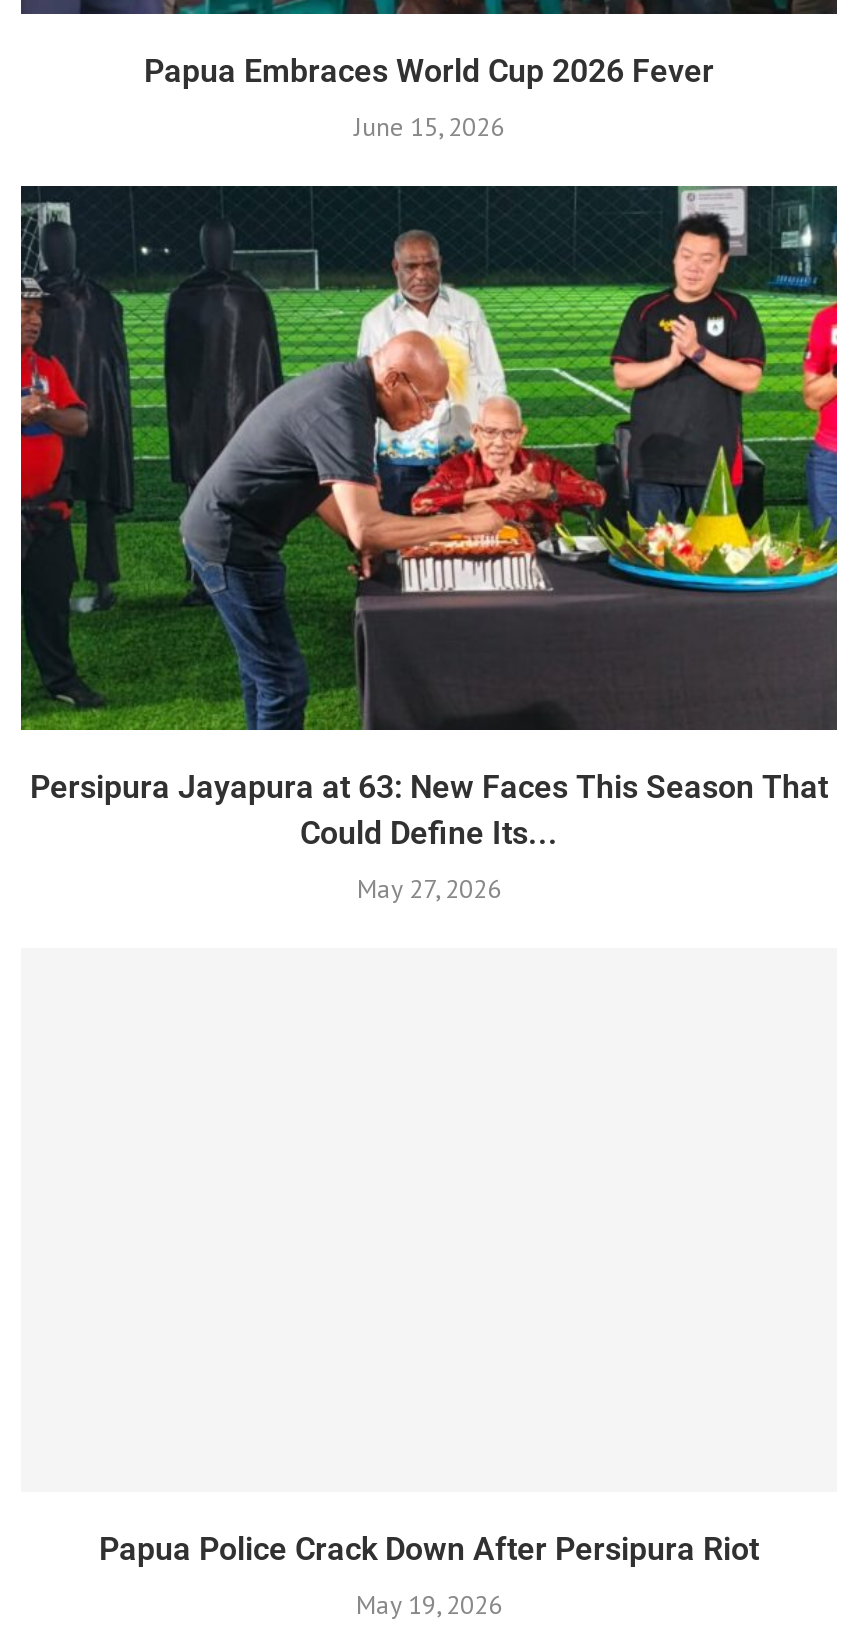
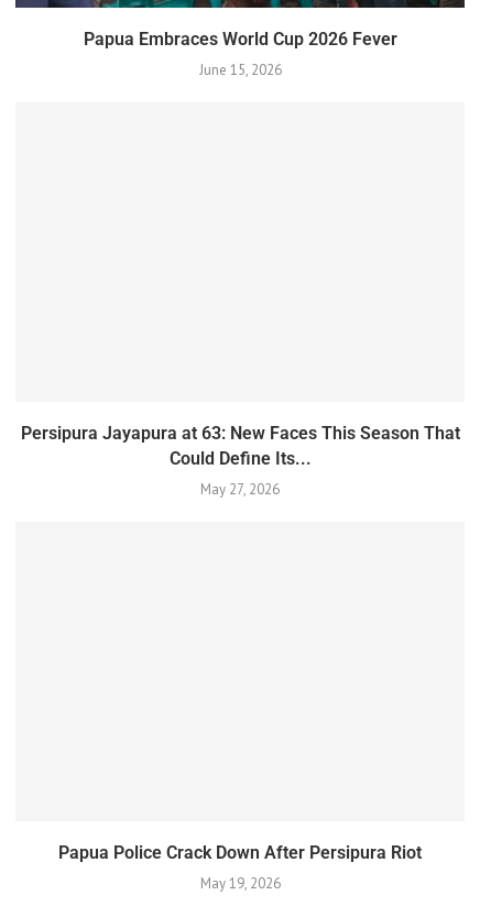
[19,184,839,732] [image] -> none

